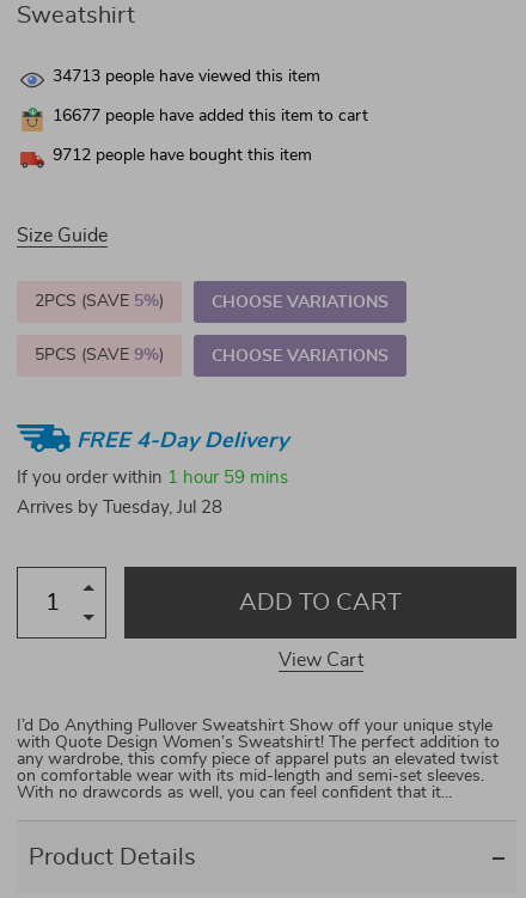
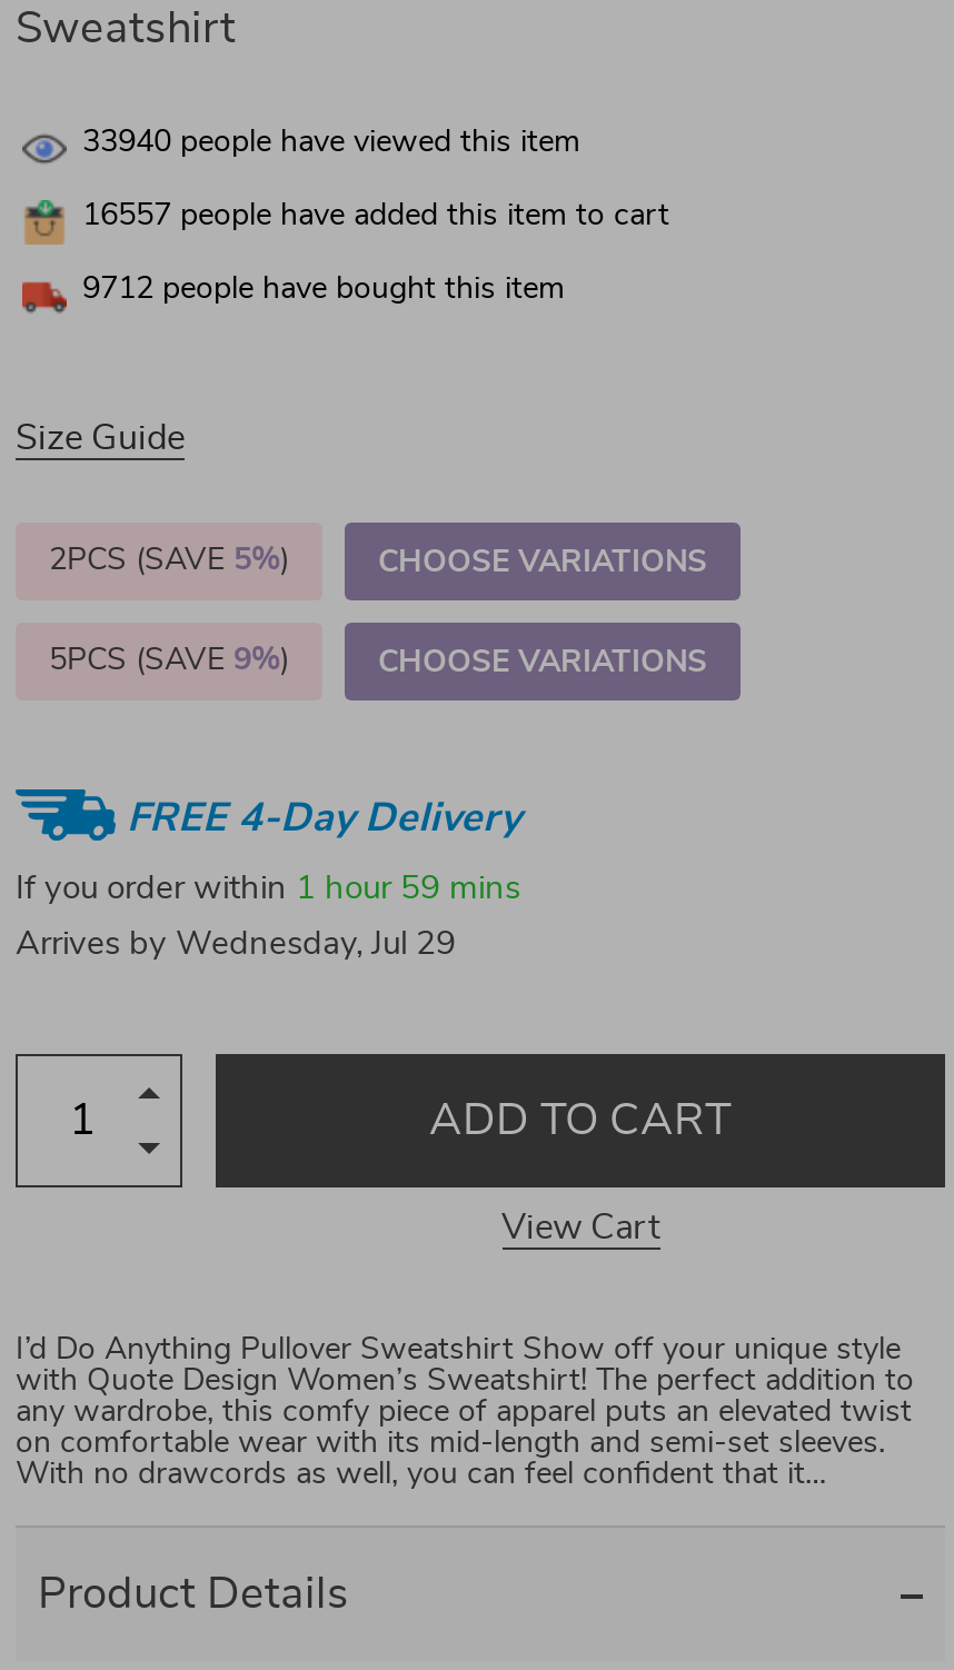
[53,68,320,85] 34713 people have viewed this item -> [82,127,580,158] 33940 people have viewed this item
[53,108,368,125] 16677 people have added this item to cart -> [82,201,669,232] 16557 people have added this item to cart
[17,499,222,517] Arrives by Tuesday, Jul 28 -> [16,927,456,961] Arrives by Wednesday, Jul 29

